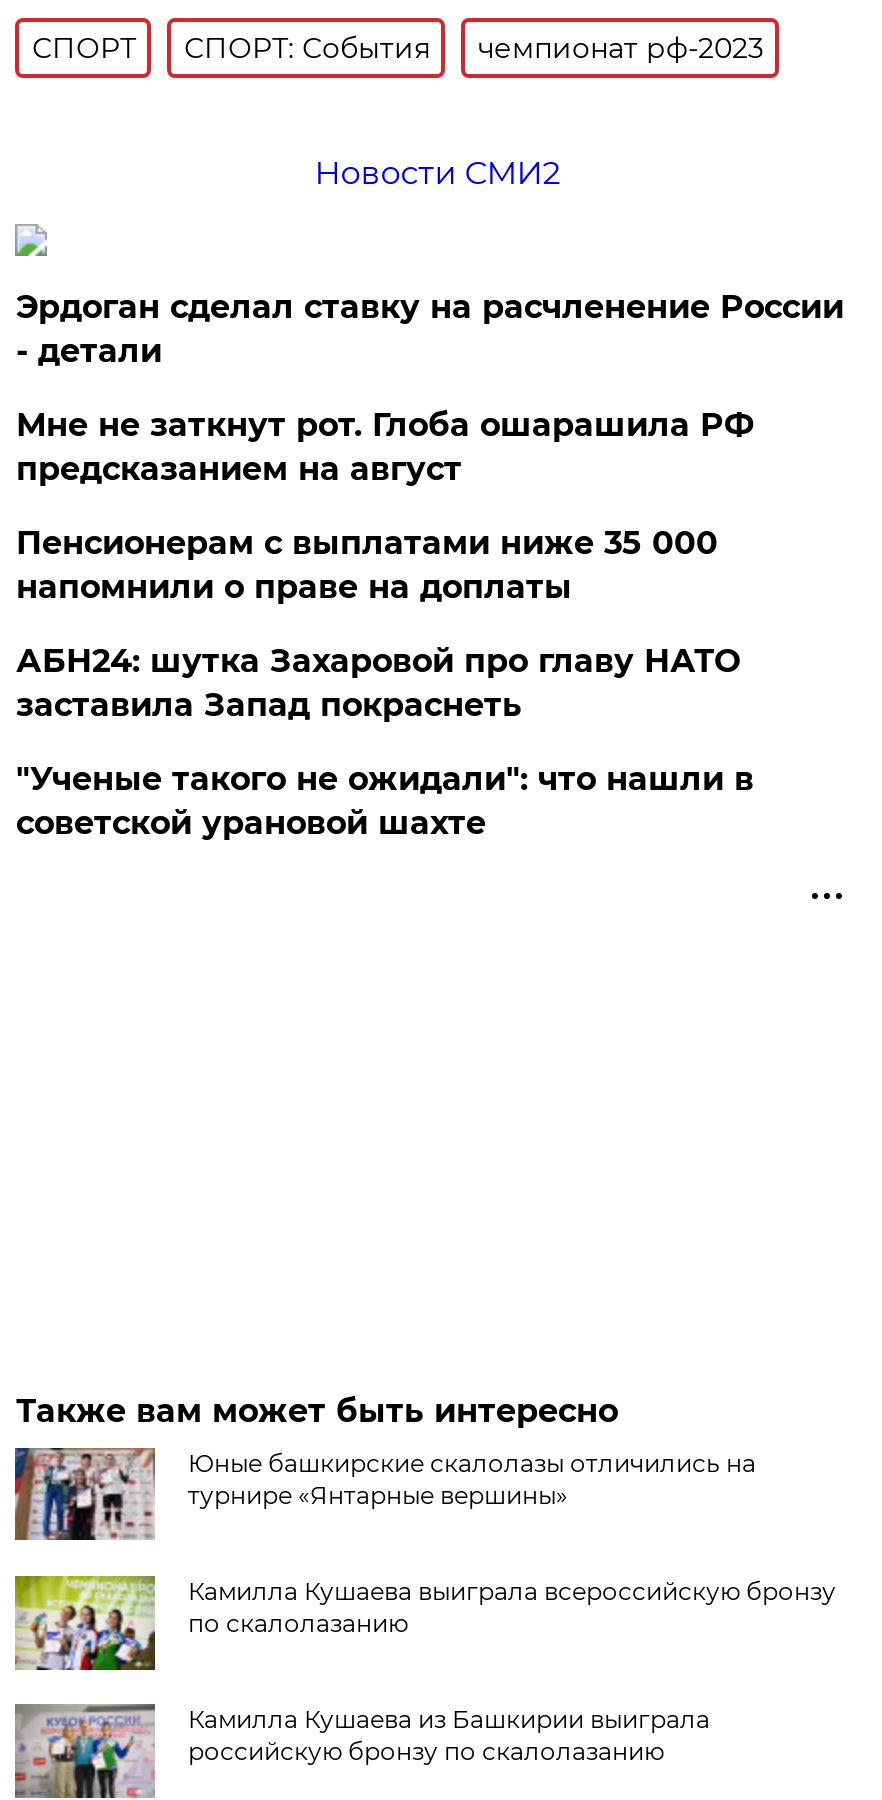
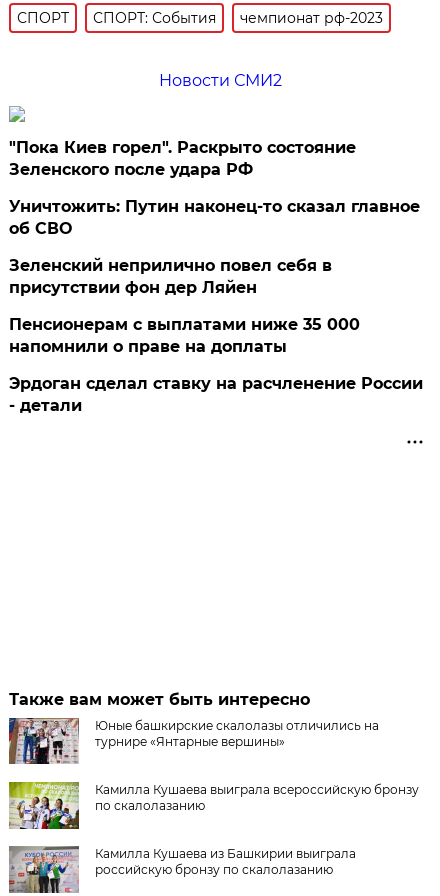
moved [16,288,844,370] -> [9,374,423,415]: Эрдоган сделал ставку на расчленение России | - детали
[16,406,754,488] Мне не заткнут рот. Глоба ошарашила РФ | предсказанием на август -> [9,138,420,297] "Пока Киев горел". Раскрыто состояние | Зеленского после удара РФ | Уничтожить: Путин наконец-то сказал главное | об СВО | Зеленский неприлично повел cебя в | присутствии фон дер Ляйен
moved [16,524,718,606] -> [9,315,360,356]: Пенсионерам с выплатами ниже 35 000 | напомнили о праве на доплаты
[16,642,754,842] АБН24: шутка Захаровой про главу НАТО | заставила Запад покраснеть | "Ученые такого не ожидали": что нашли в | советской урановой шахте -> none

